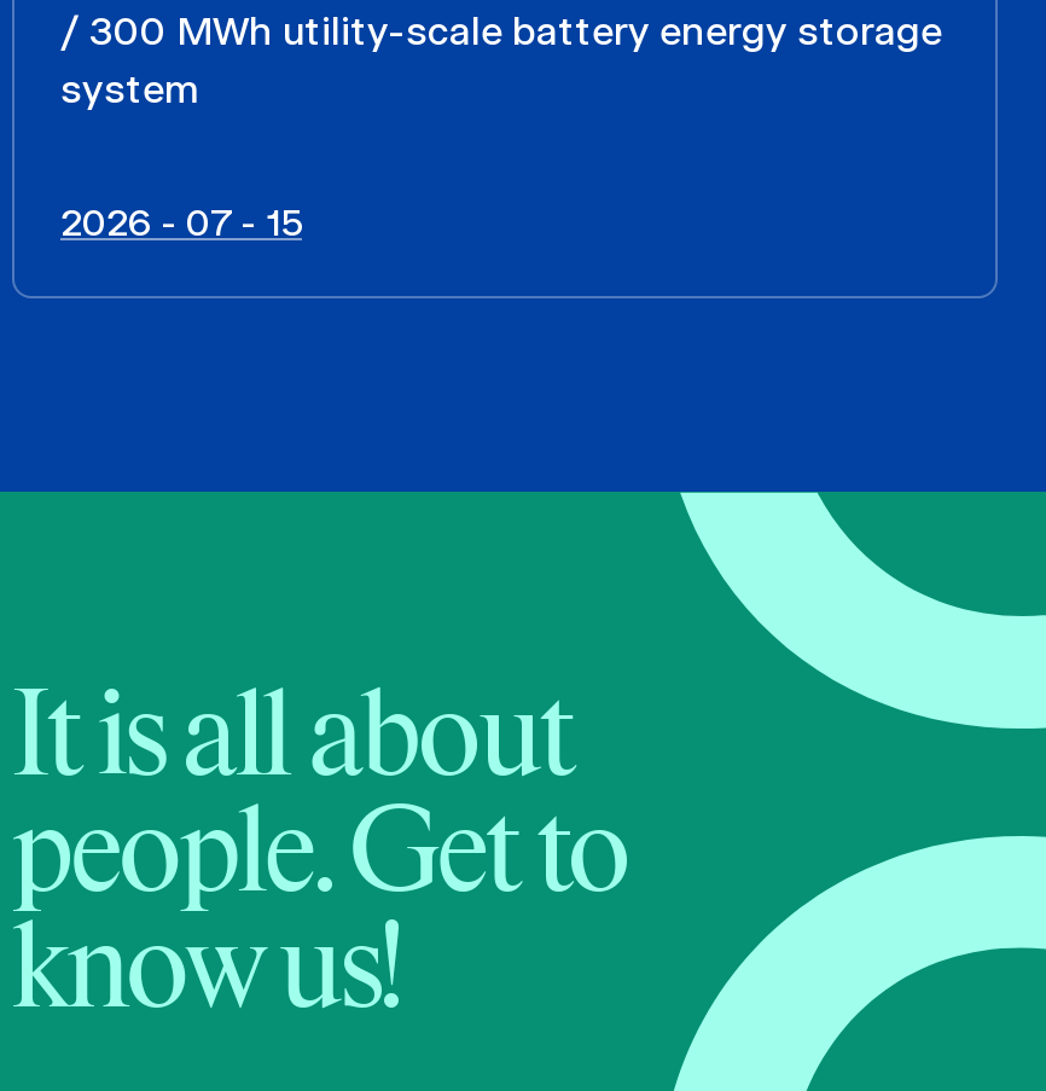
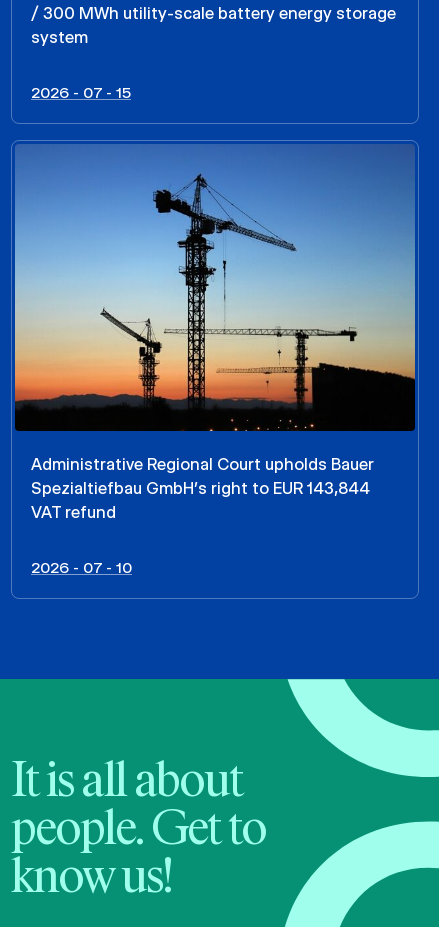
none -> [14,144,416,577] [image] | Administrative Regional Court upholds Bauer | Spezialtiefbau GmbH’s right to EUR 143,844 | VAT refund | 2026 - 07 - 10

